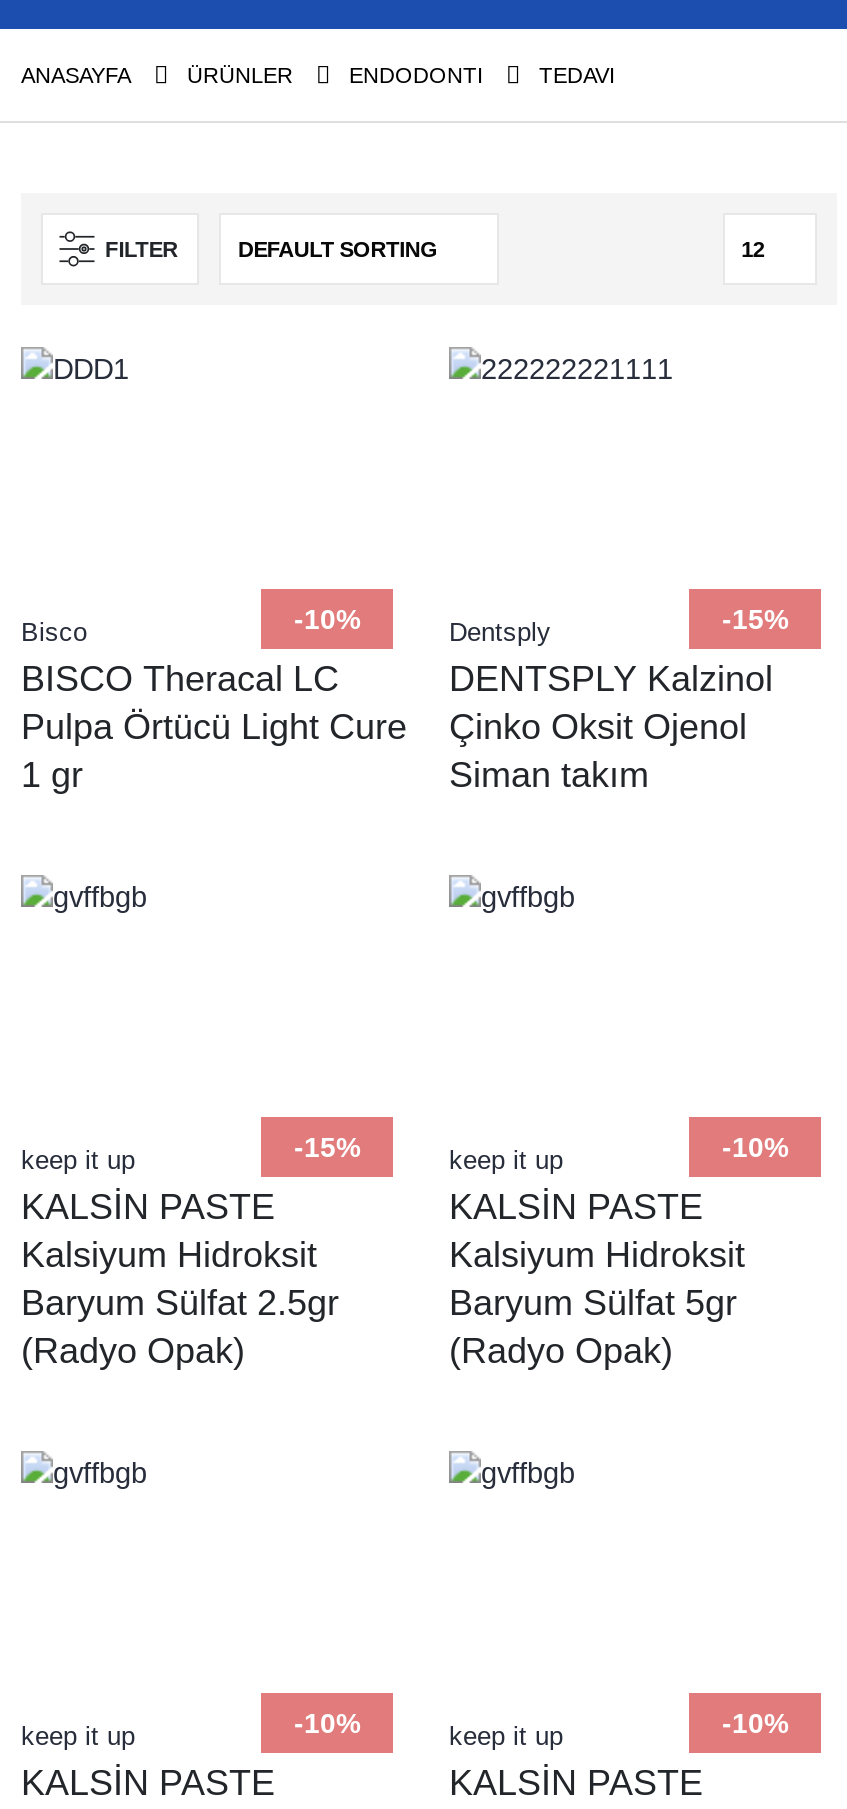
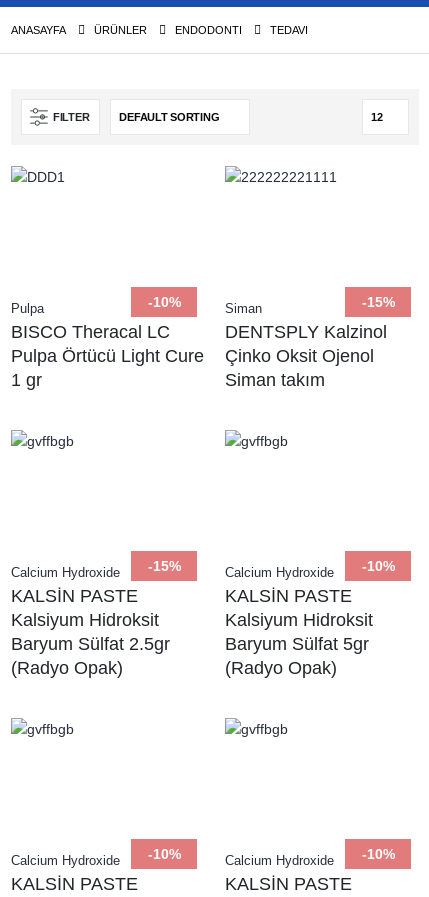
[21,617,87,647] Bisco -> [11,301,44,316] Pulpa
[449,617,551,647] Dentsply -> [225,301,262,316] Siman
[21,1145,135,1175] keep it up -> [11,565,120,580] Calcium Hydroxide
[449,1145,563,1175] keep it up -> [225,565,334,580] Calcium Hydroxide
[21,1721,135,1751] keep it up -> [11,853,120,868] Calcium Hydroxide
[449,1721,563,1751] keep it up -> [225,853,334,868] Calcium Hydroxide

